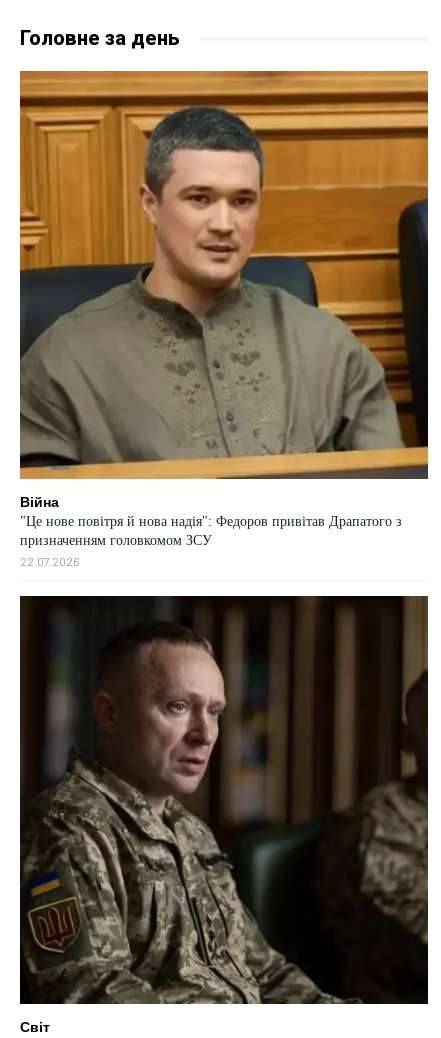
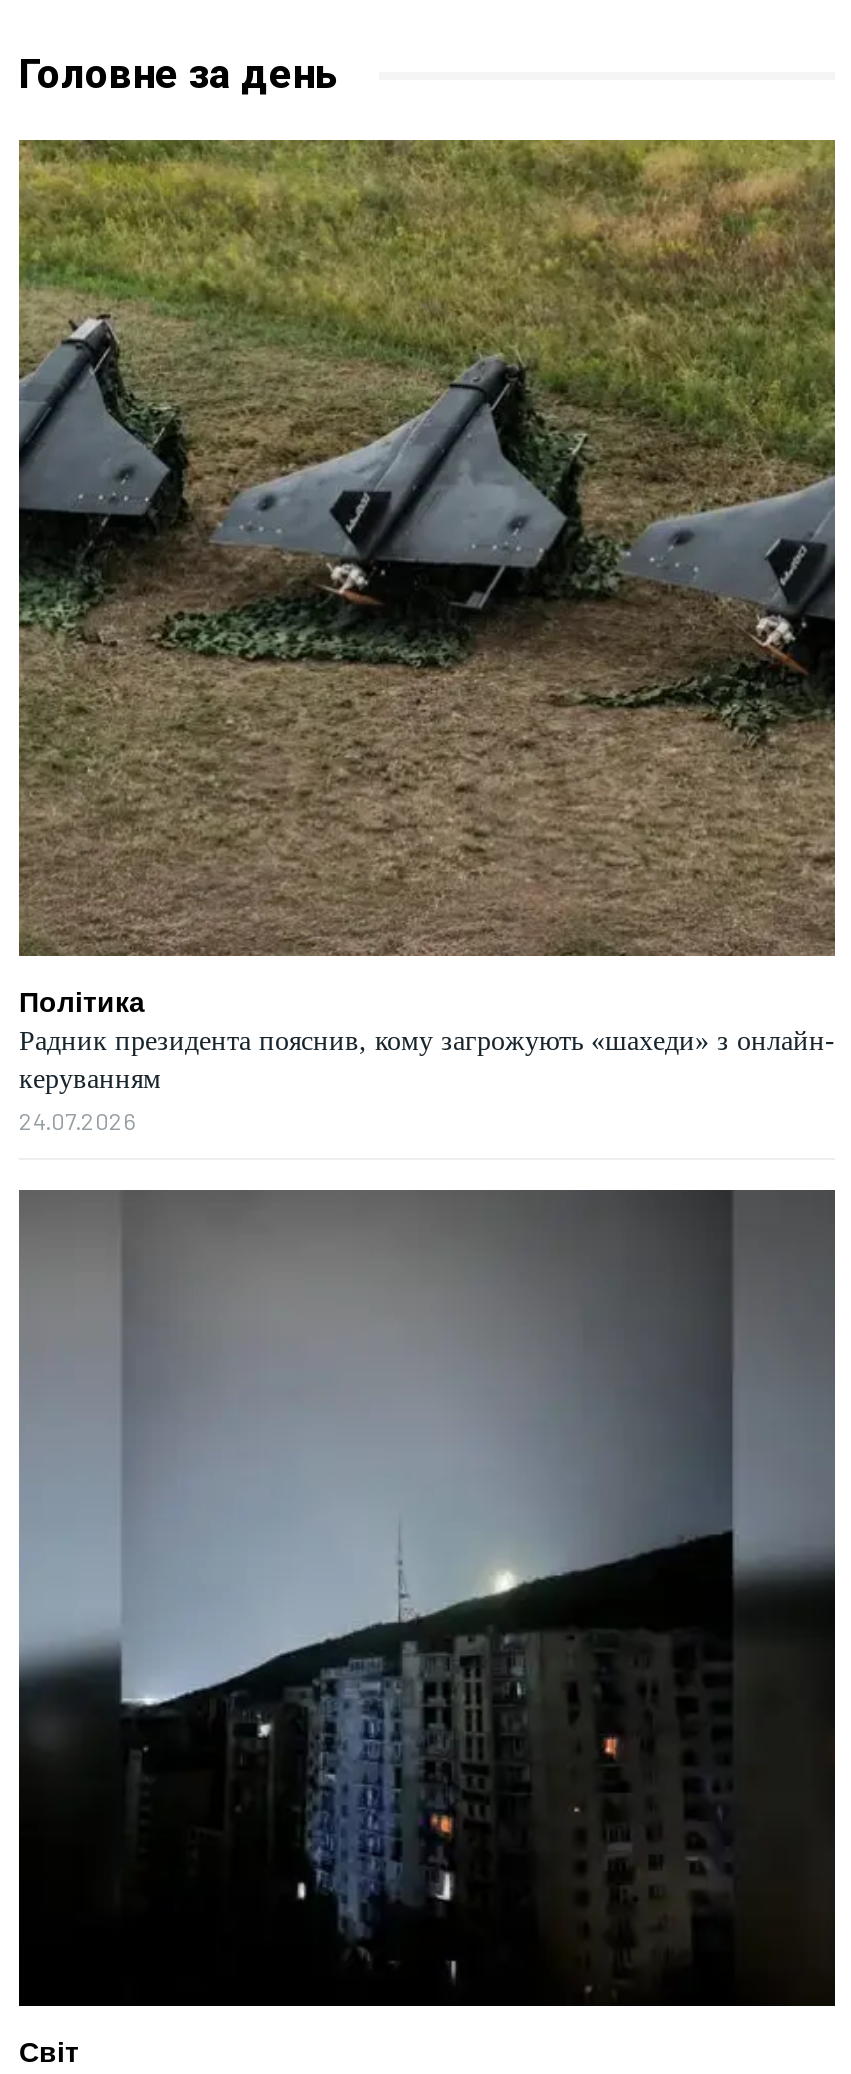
[19,70,429,568] [image] | Війна | "Це нове повітря й нова надія": Федоров привітав Драпатого з | призначенням головкомом ЗСУ | 22.07.2026 -> [17,138,837,1135] [image] | Політика | Радник президента пояснив, кому загрожують «шахеди» з онлайн- | керуванням | 24.07.2026
[19,596,429,1005] [image] -> [17,1190,837,2008] [image]

